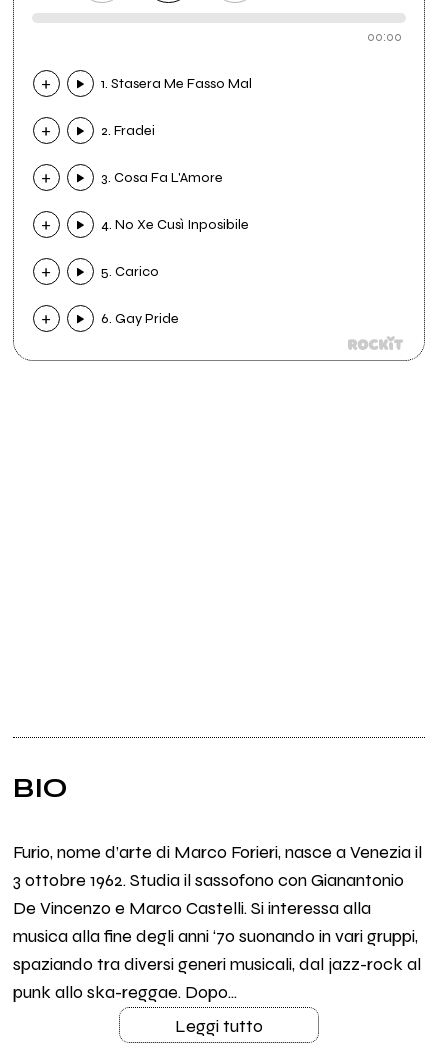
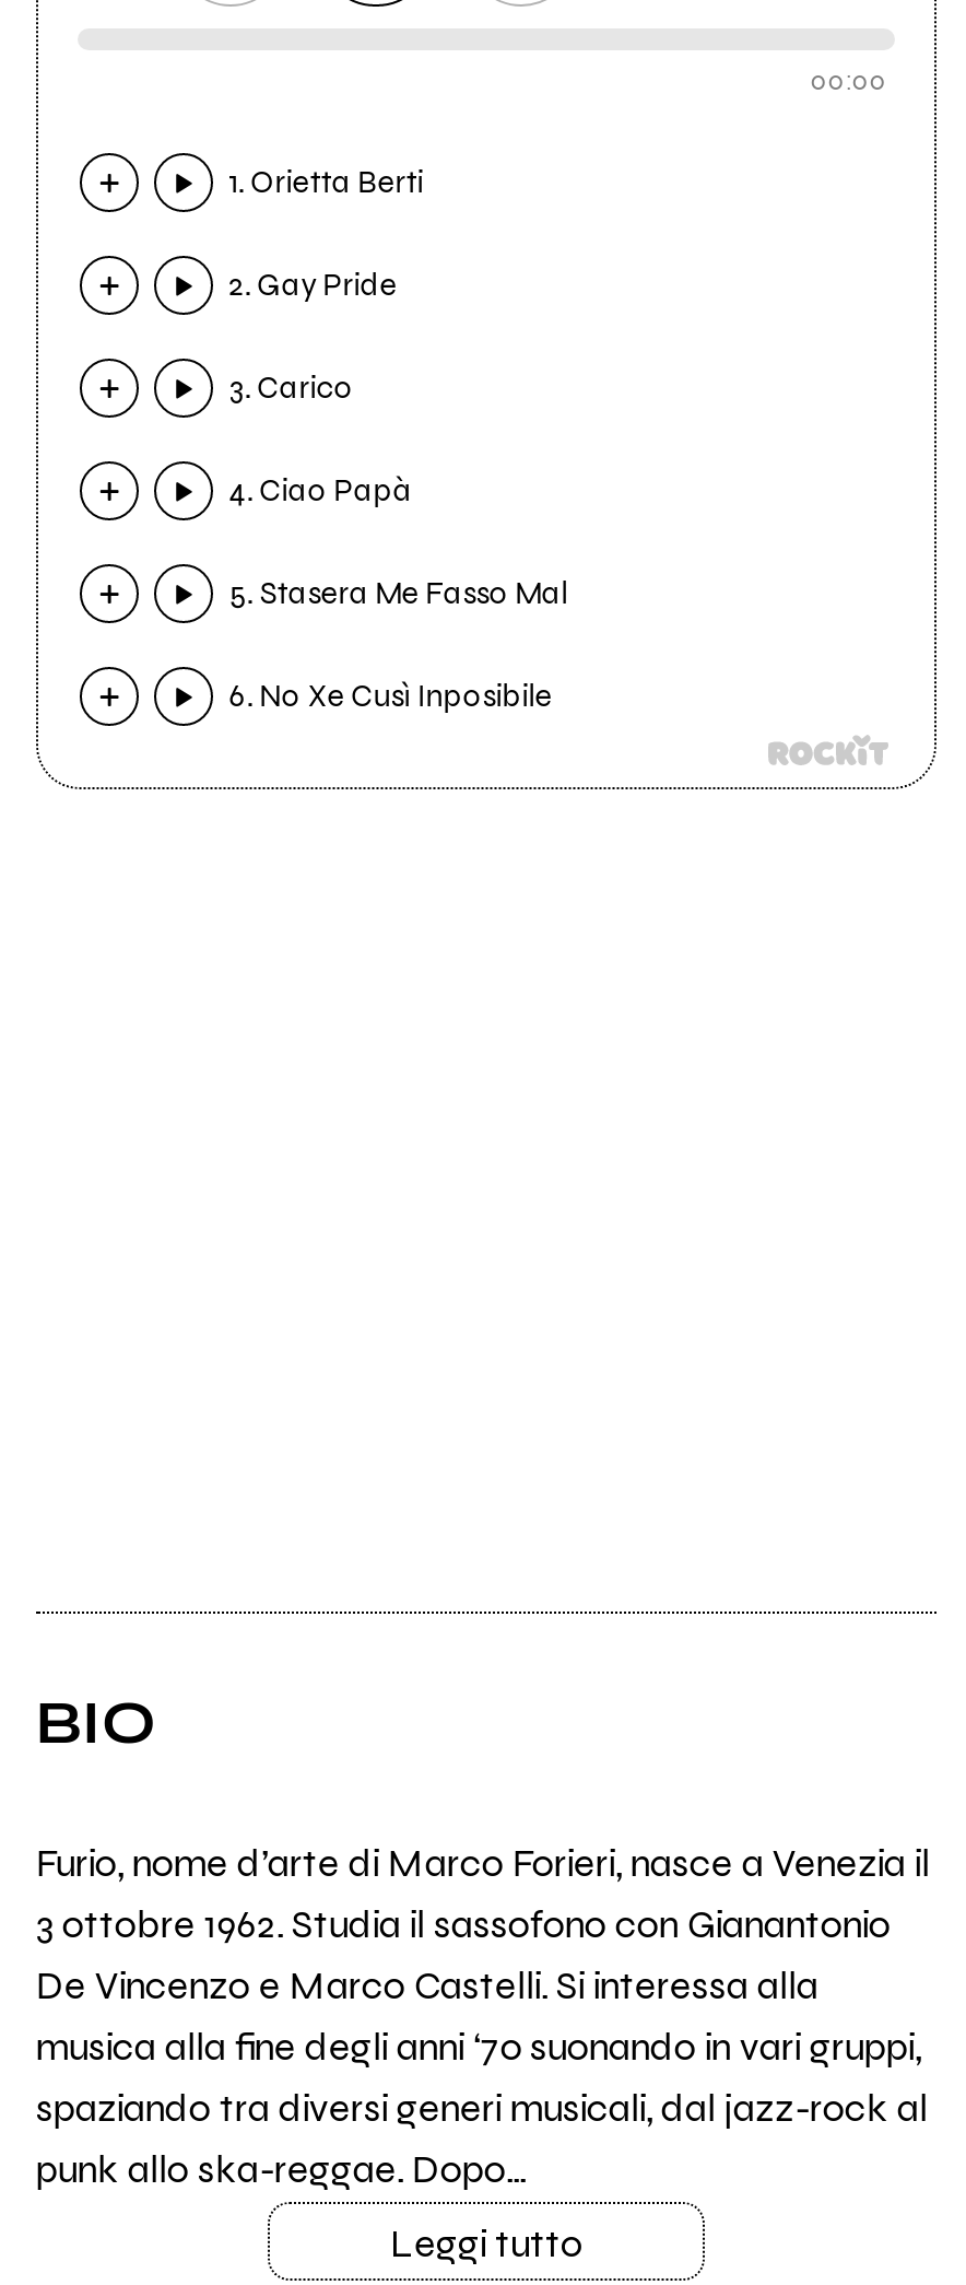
[101,75,252,92] 1. Stasera Me Fasso Mal -> [229,165,424,202] 1. Orietta Berti
[101,122,155,139] 2. Fradei -> [229,268,397,305] 2. Gay Pride
[101,169,223,186] 3. Cosa Fa L'Amore -> [229,370,354,408] 3. Carico
[101,216,249,233] 4. No Xe Cusì Inposibile -> [229,473,413,510] 4. Ciao Papà
[101,263,159,280] 5. Carico -> [229,576,568,613] 5. Stasera Me Fasso Mal
[101,310,179,327] 6. Gay Pride -> [229,679,552,716] 6. No Xe Cusì Inposibile

